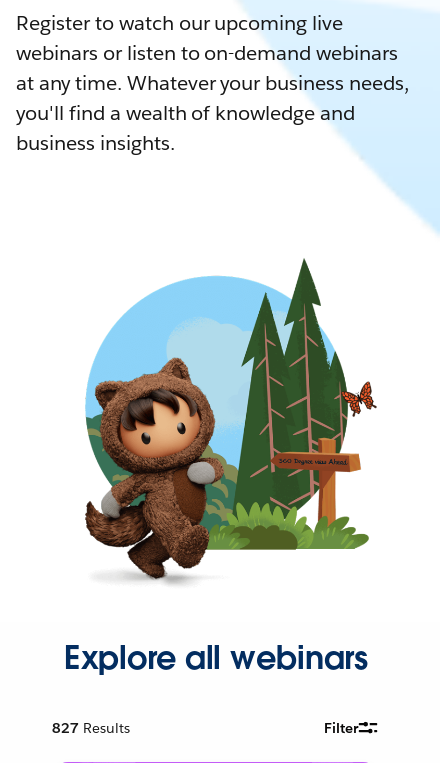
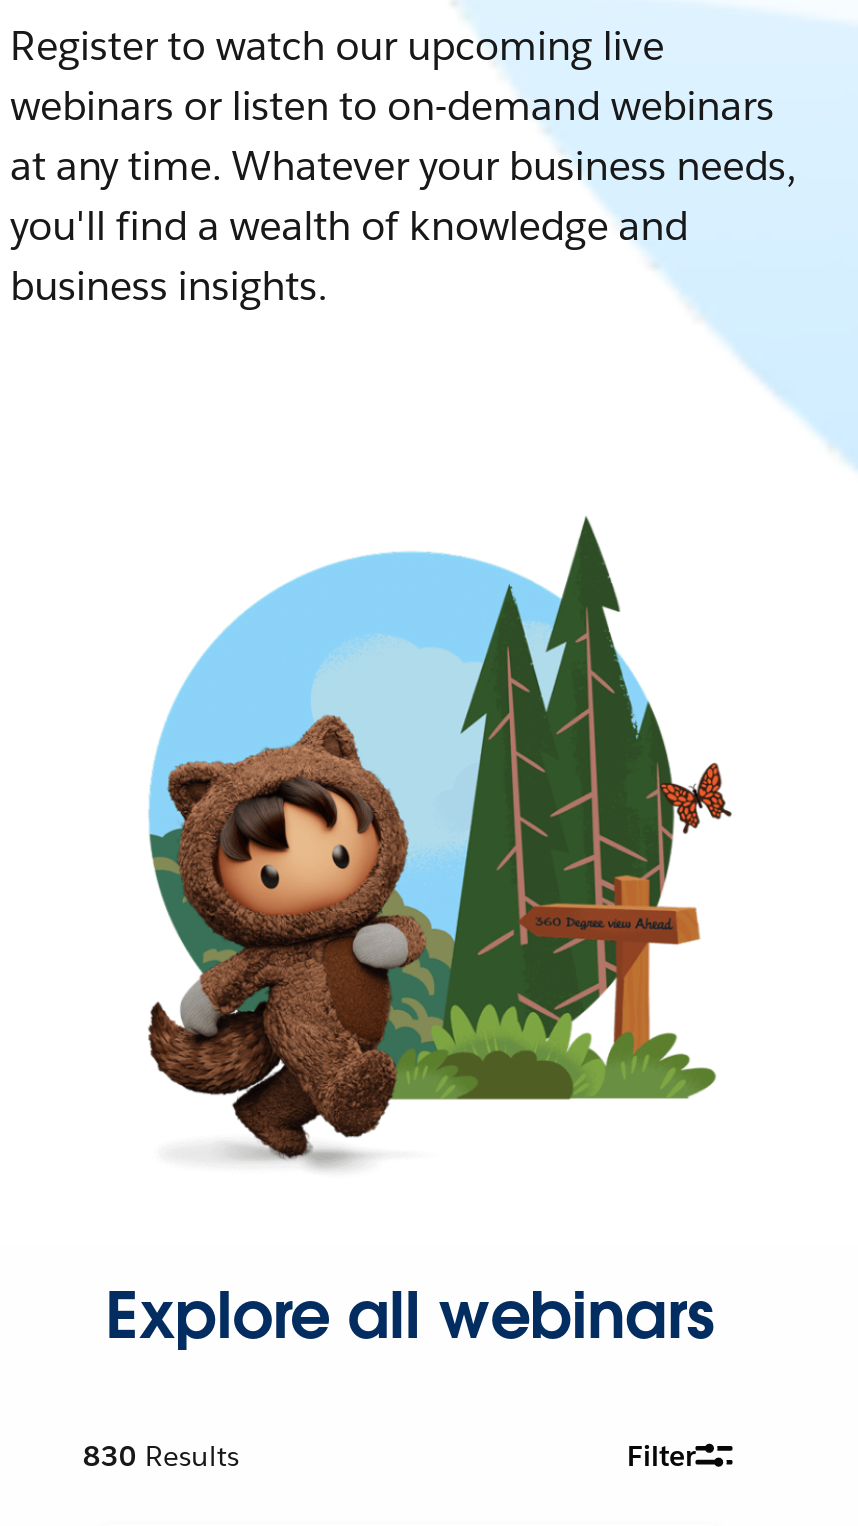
[52,719,130,737] 827 Results -> [83,1438,239,1474] 830 Results

